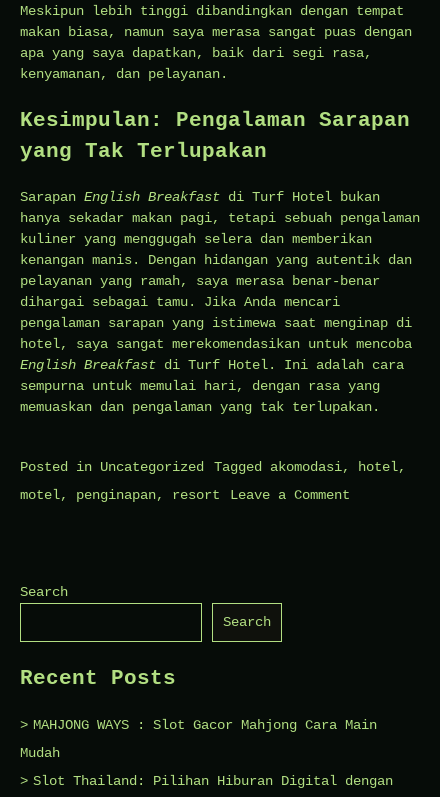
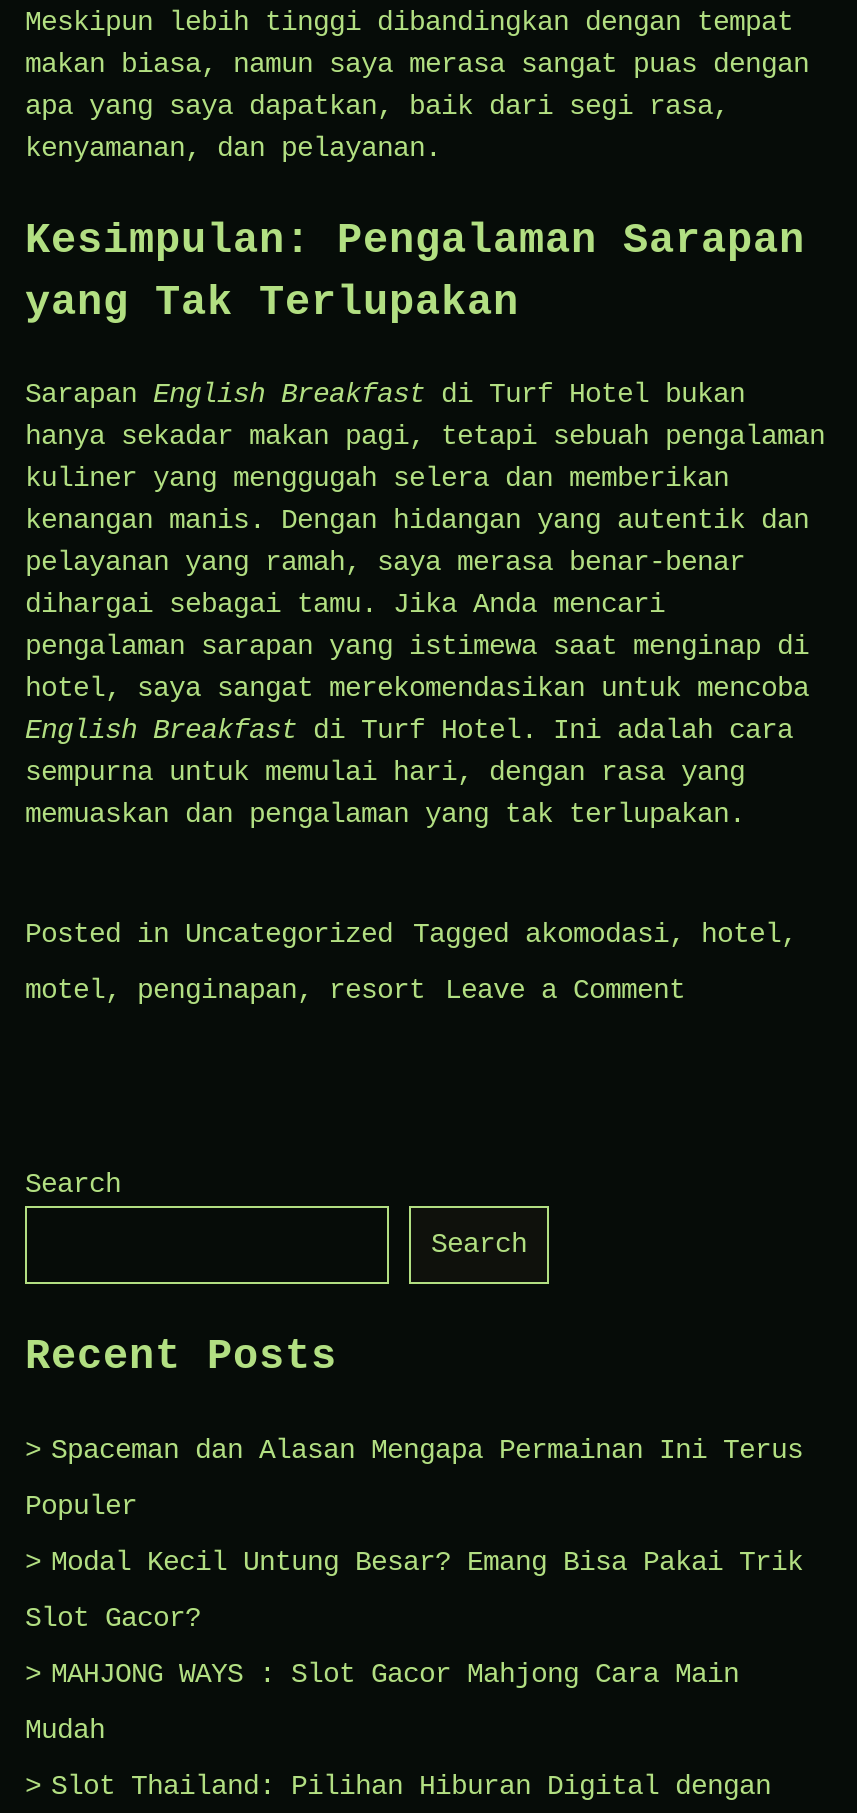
none -> [25,1434,803,1634] Spaceman dan Alasan Mengapa Permainan Ini Terus | Populer | Modal Kecil Untung Besar? Emang Bisa Pakai Trik | Slot Gacor?

